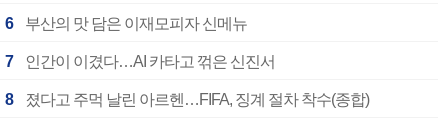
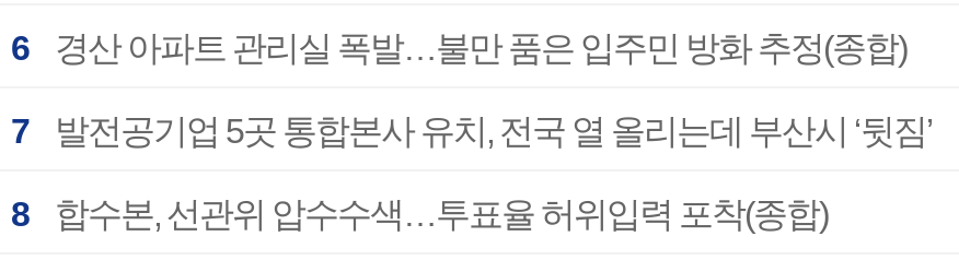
[25,15,247,32] 부산의 맛 담은 이재모피자 신메뉴 -> [55,29,906,67] 경산 아파트 관리실 폭발…불만 품은 입주민 방화 추정(종합)
[25,53,275,70] 인간이 이겼다…AI 카타고 꺾은 신진서 -> [55,113,933,150] 발전공기업 5곳 통합본사 유치, 전국 열 올리는데 부산시 ‘뒷짐’
[25,91,369,108] 졌다고 주먹 날린 아르헨…FIFA, 징계 절차 착수(종합) -> [55,196,828,233] 합수본, 선관위 압수수색…투표율 허위입력 포착(종합)

